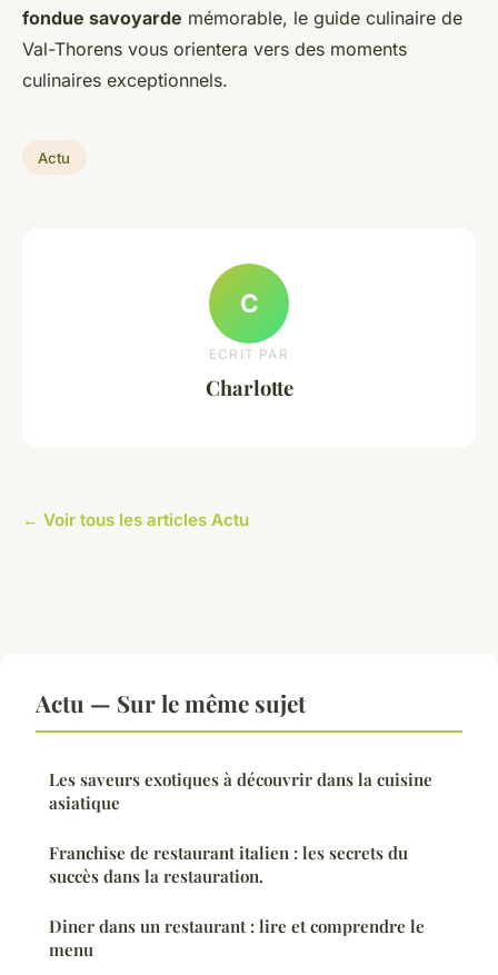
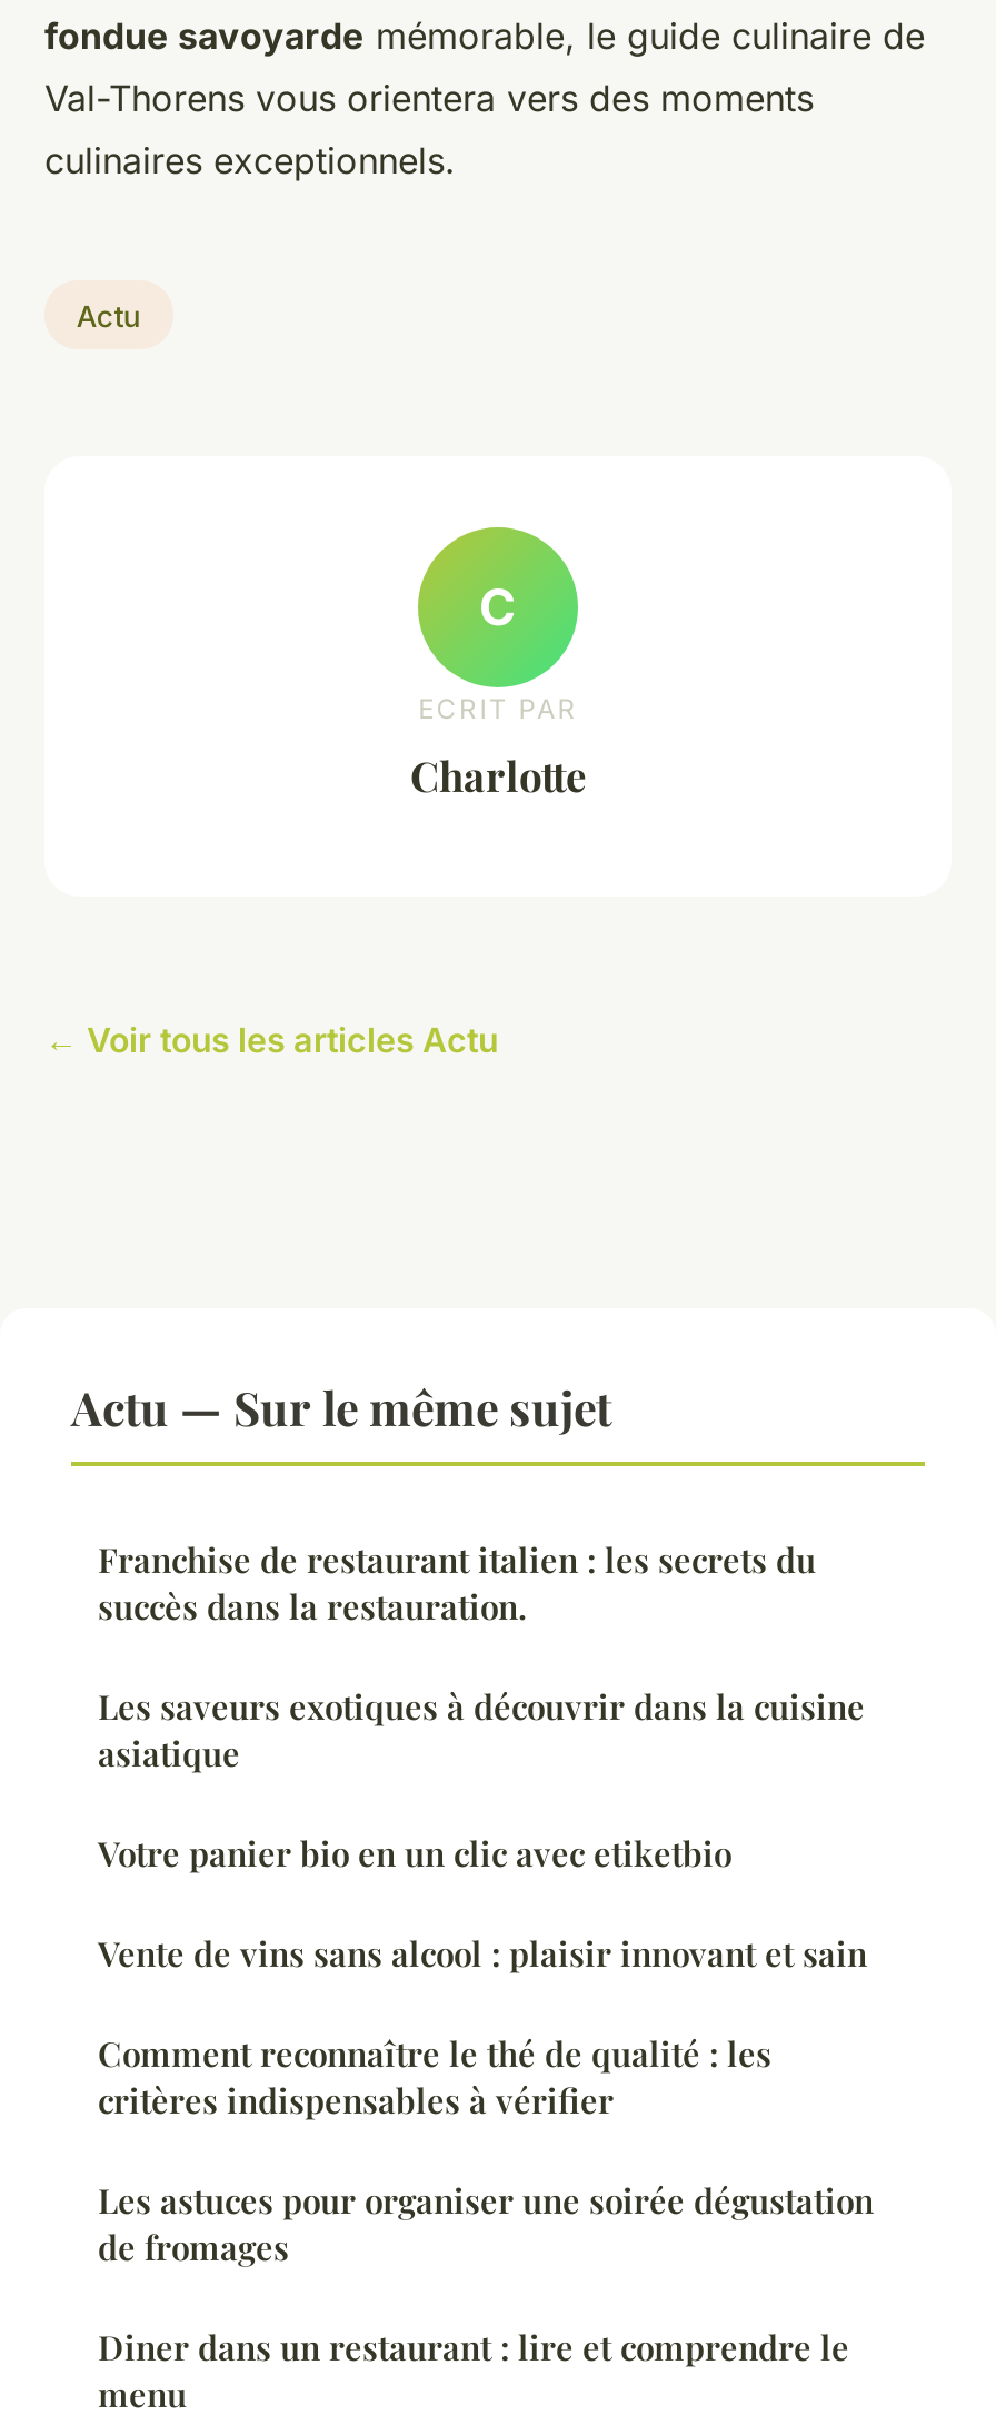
none -> [98,1831,874,2269] Votre panier bio en un clic avec etiketbio | Vente de vins sans alcool : plaisir innovant et sain | Comment reconnaître le thé de qualité : les | critères indispensables à vérifier | Les astuces pour organiser une soirée dégustation | de fromages
moved [49,841,408,887] -> [98,1537,816,1628]: Franchise de restaurant italien : les secrets du | succès dans la restauration.

